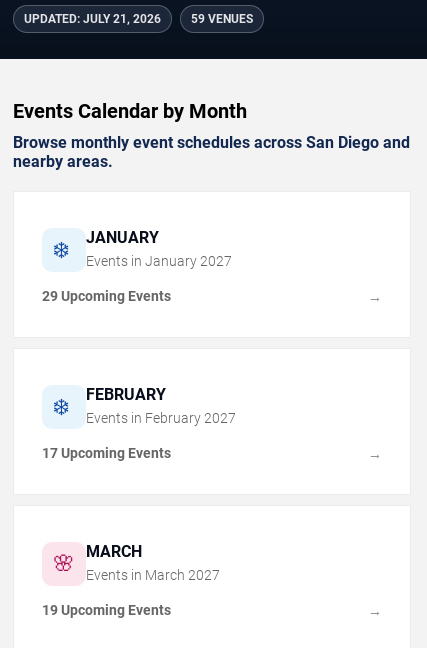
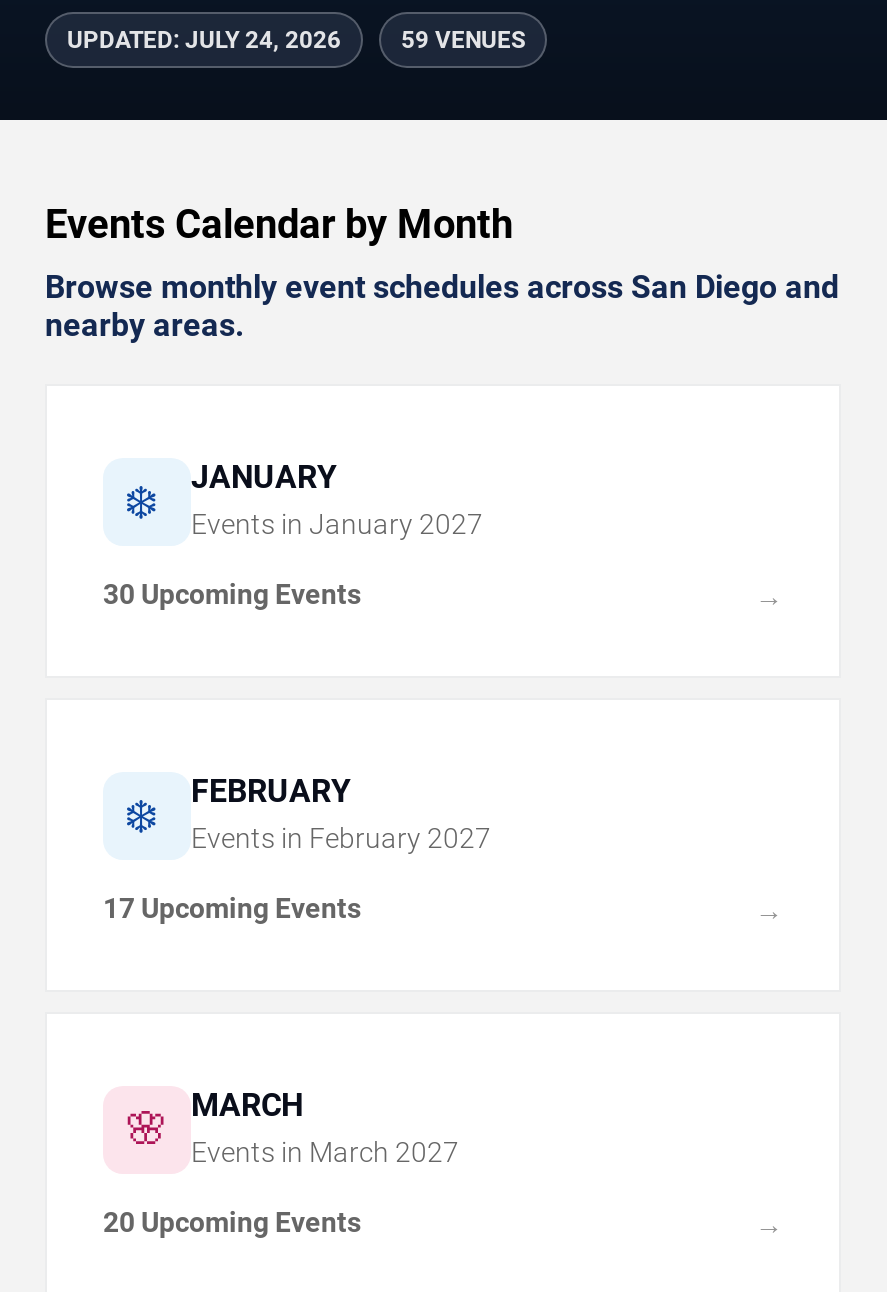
[24,12,161,26] UPDATED: JULY 21, 2026 -> [67,27,341,55] UPDATED: JULY 24, 2026
[42,288,171,304] 29 Upcoming Events -> [103,579,361,611] 30 Upcoming Events
[42,602,171,618] 19 Upcoming Events -> [103,1207,361,1239] 20 Upcoming Events

